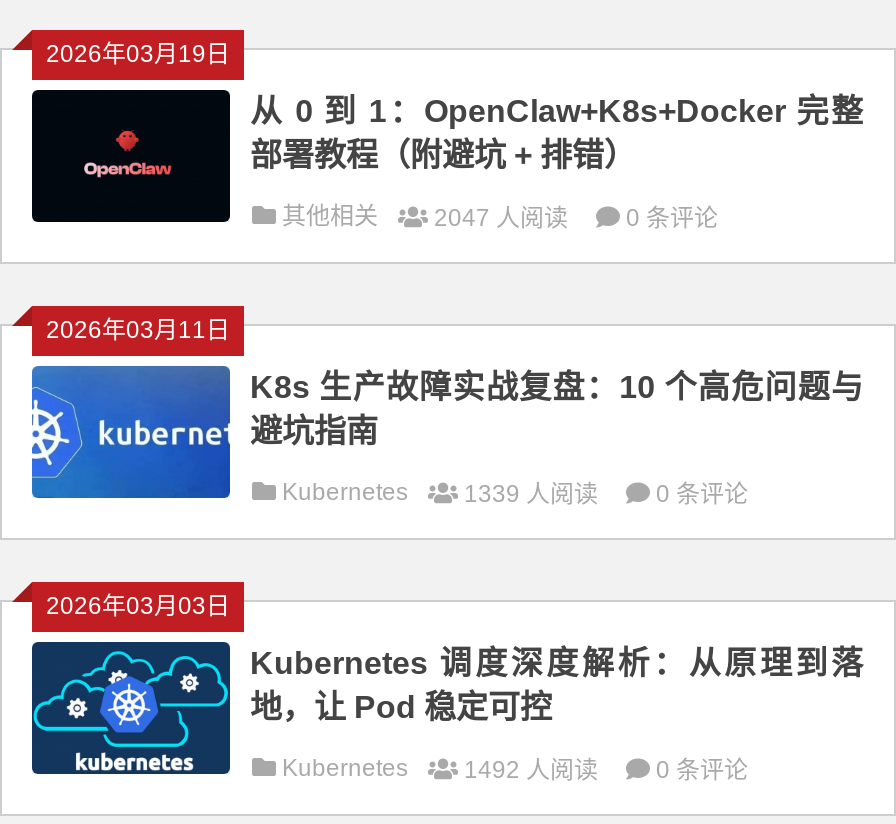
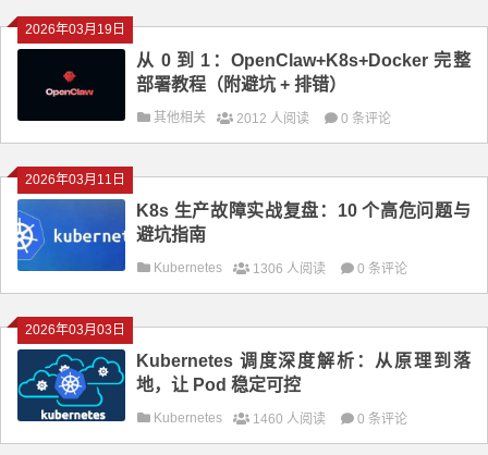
[282,202,718,232] 其他相关 2047 人阅读 0 条评论 -> [154,110,391,126] 其他相关 2012 人阅读 0 条评论
[282,478,748,508] Kubernetes 1339 人阅读 0 条评论 -> [154,260,407,276] Kubernetes 1306 人阅读 0 条评论
[282,754,748,784] Kubernetes 1492 人阅读 0 条评论 -> [154,410,407,427] Kubernetes 1460 人阅读 0 条评论

